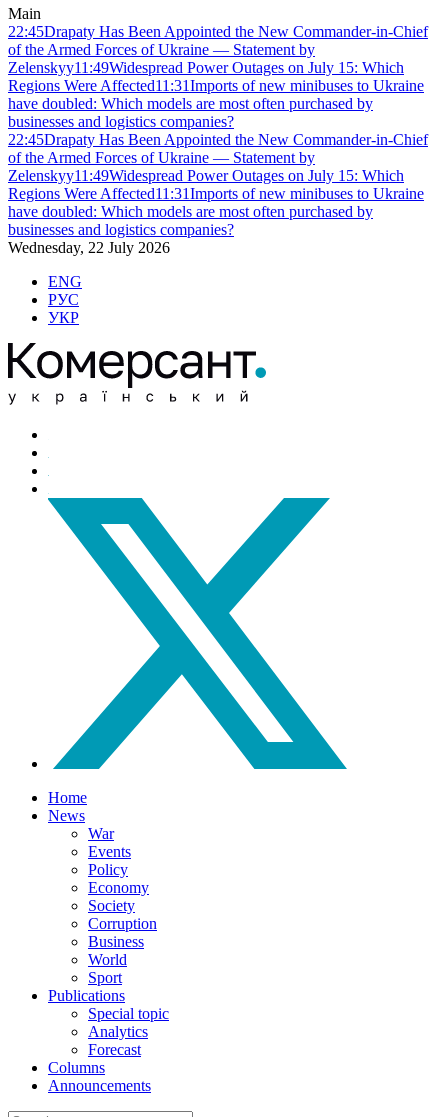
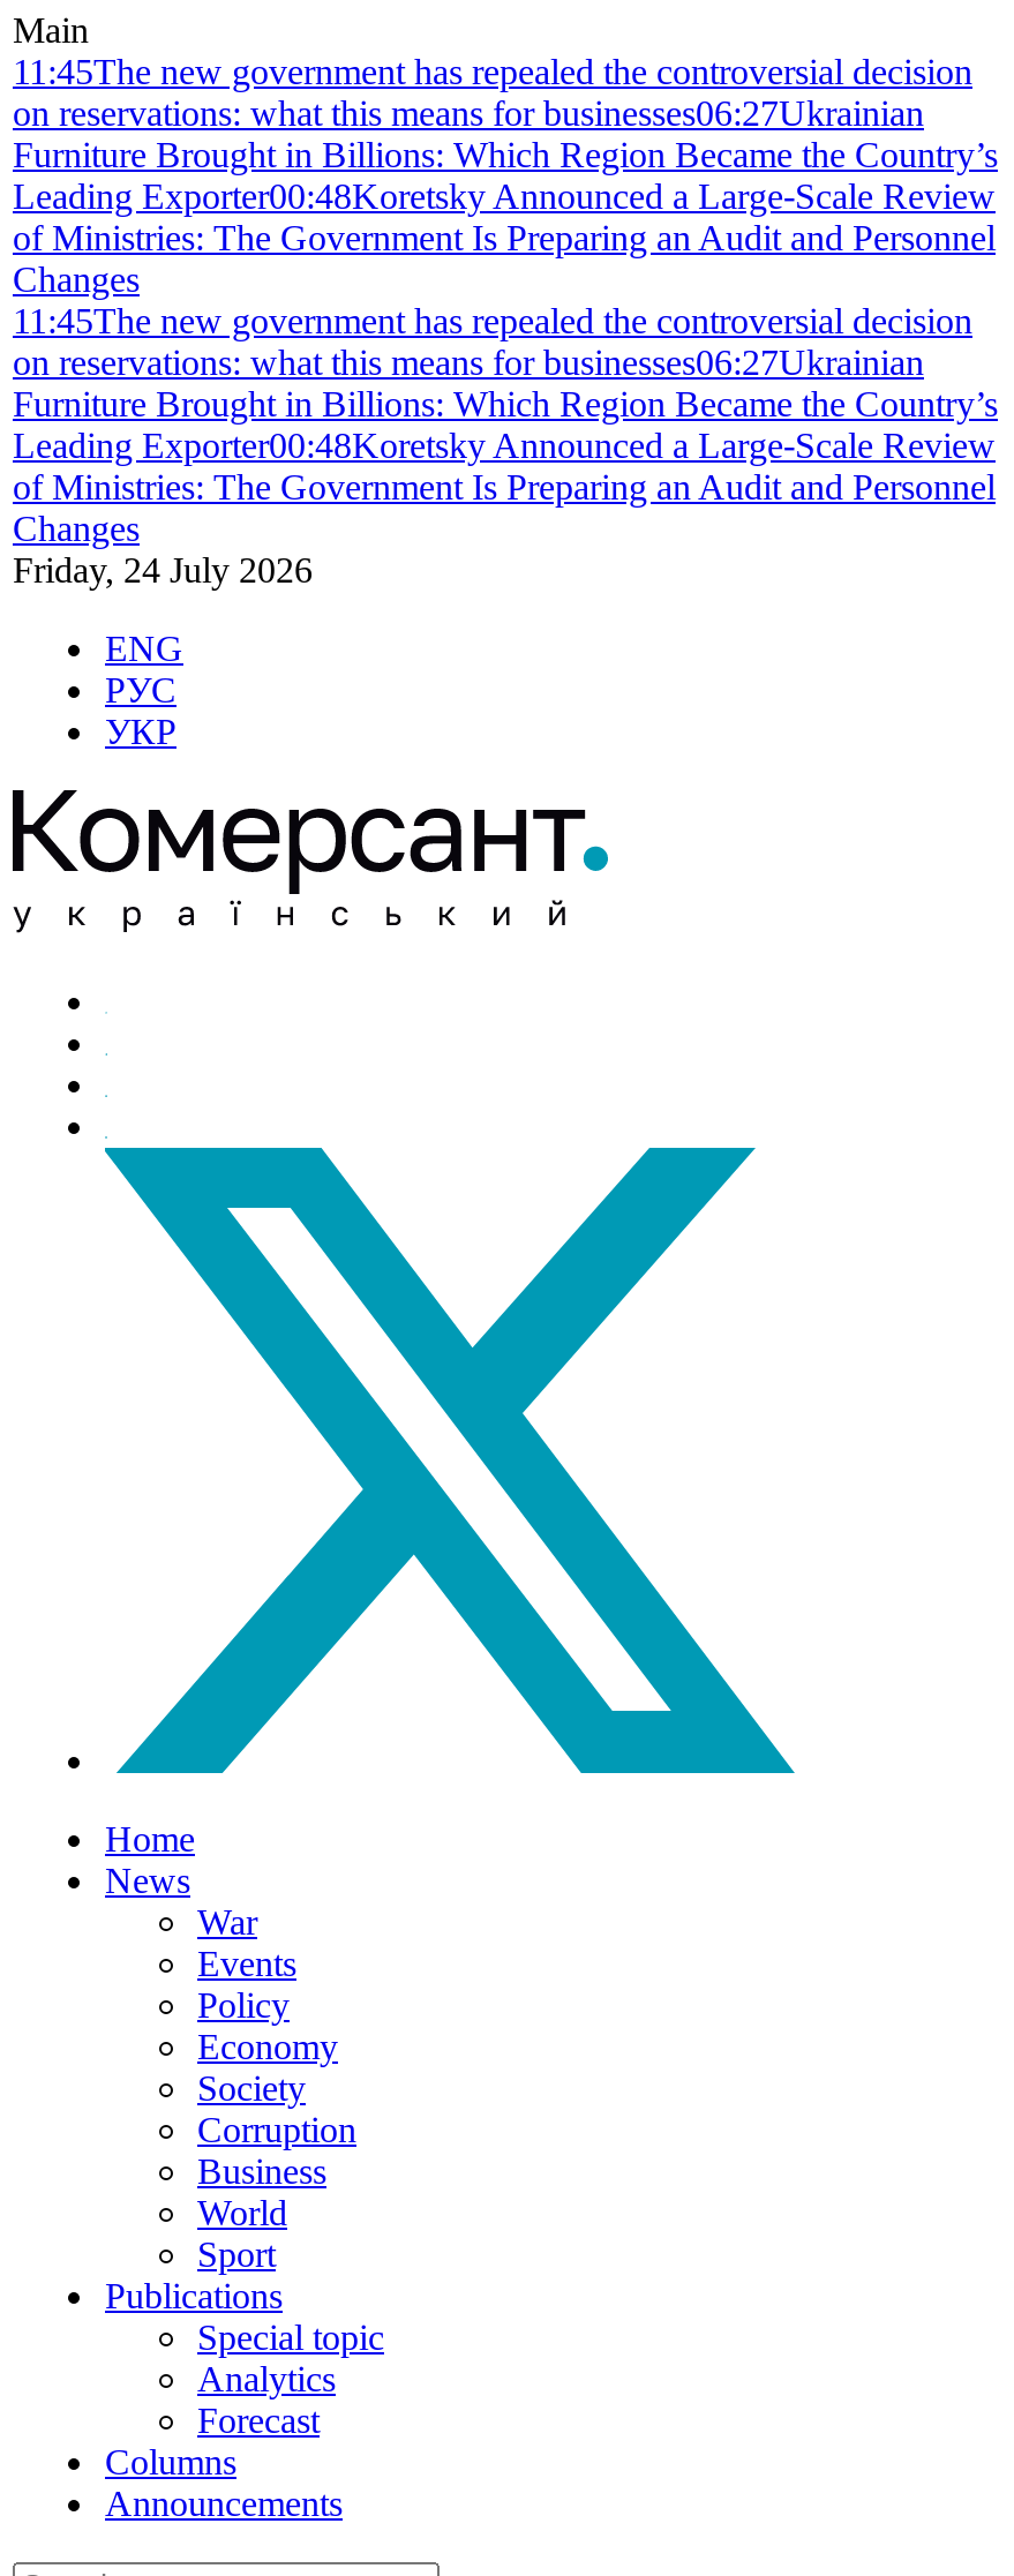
[8,23,428,256] 22:45Drapaty Has Been Appointed the New Commander-in-Chief | of the Armed Forces of Ukraine — Statement by | Zelenskyy11:49Widespread Power Outages on July 15: Which | Regions Were Affected11:31Imports of new minibuses to Ukraine | have doubled: Which models are most often purchased by | businesses and logistics companies? | 22:45Drapaty Has Been Appointed the New Commander-in-Chief | of the Armed Forces of Ukraine — Statement by | Zelenskyy11:49Widespread Power Outages on July 15: Which | Regions Were Affected11:31Imports of new minibuses to Ukraine | have doubled: Which models are most often purchased by | businesses and logistics companies? | Wednesday, 22 July 2026 -> [13,52,998,589] 11:45The new government has repealed the controversial decision | on reservations: what this means for businesses06:27Ukrainian | Furniture Brought in Billions: Which Region Became the Country’s | Leading Exporter00:48Koretsky Announced a Large-Scale Review | of Ministries: The Government Is Preparing an Audit and Personnel | Changes | 11:45The new government has repealed the controversial decision | on reservations: what this means for businesses06:27Ukrainian | Furniture Brought in Billions: Which Region Became the Country’s | Leading Exporter00:48Koretsky Announced a Large-Scale Review | of Ministries: The Government Is Preparing an Audit and Personnel | Changes | Friday, 24 July 2026

